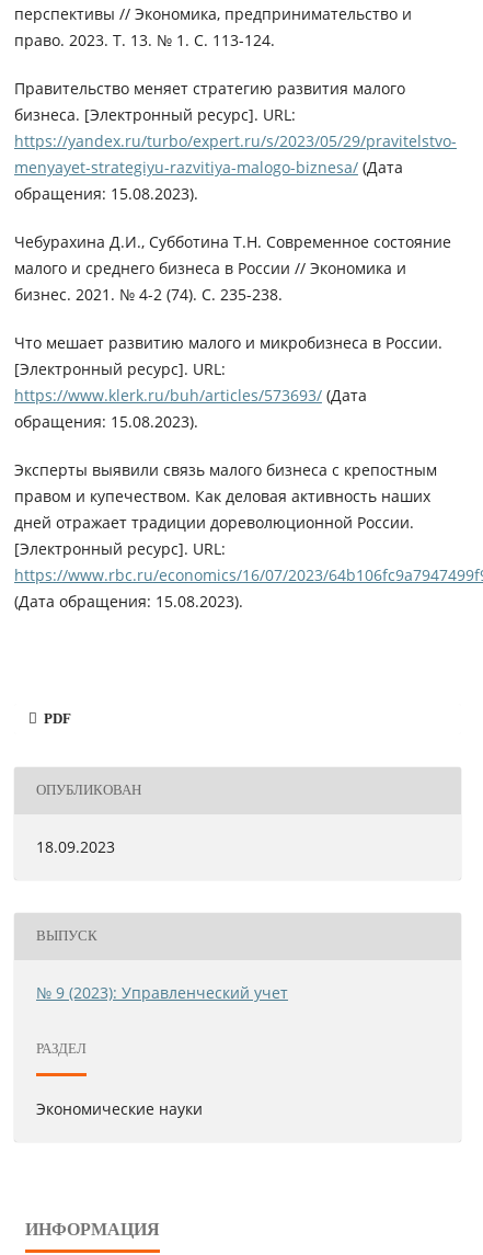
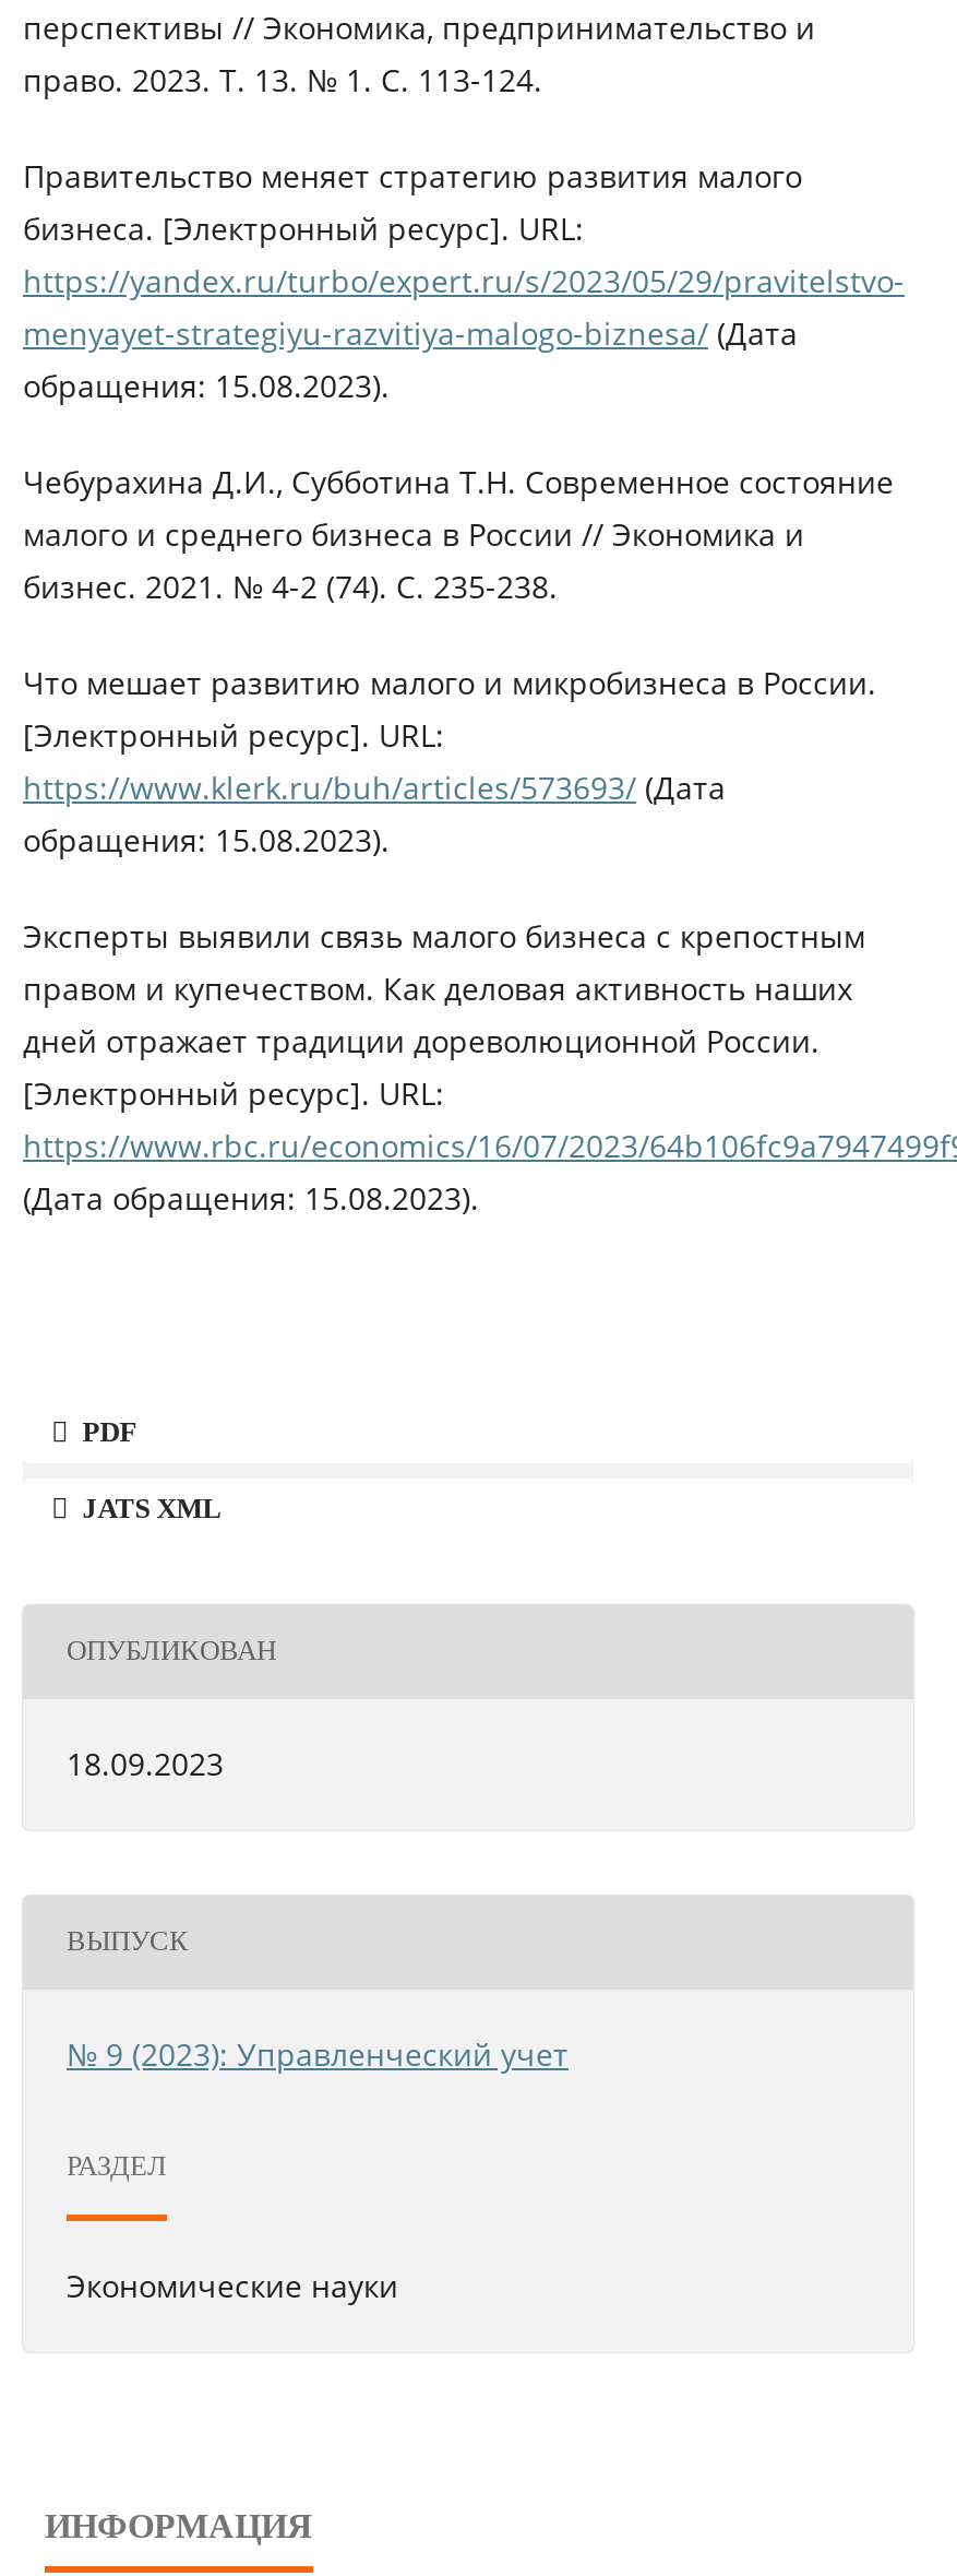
none -> [76,1491,222,1523] JATS XML

